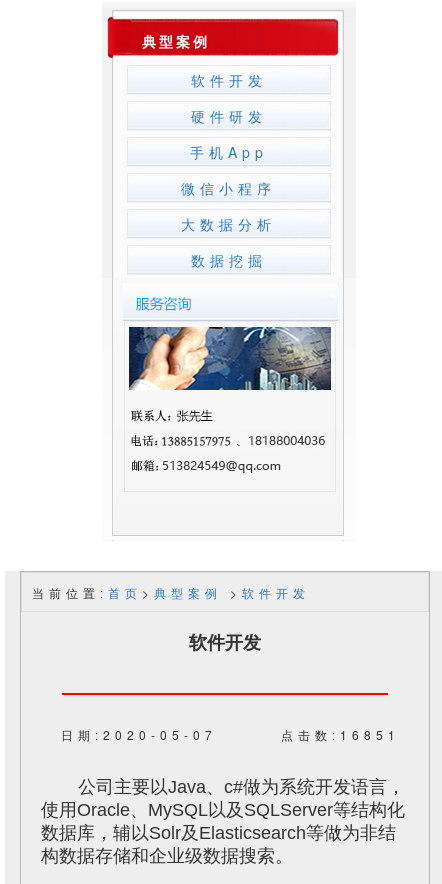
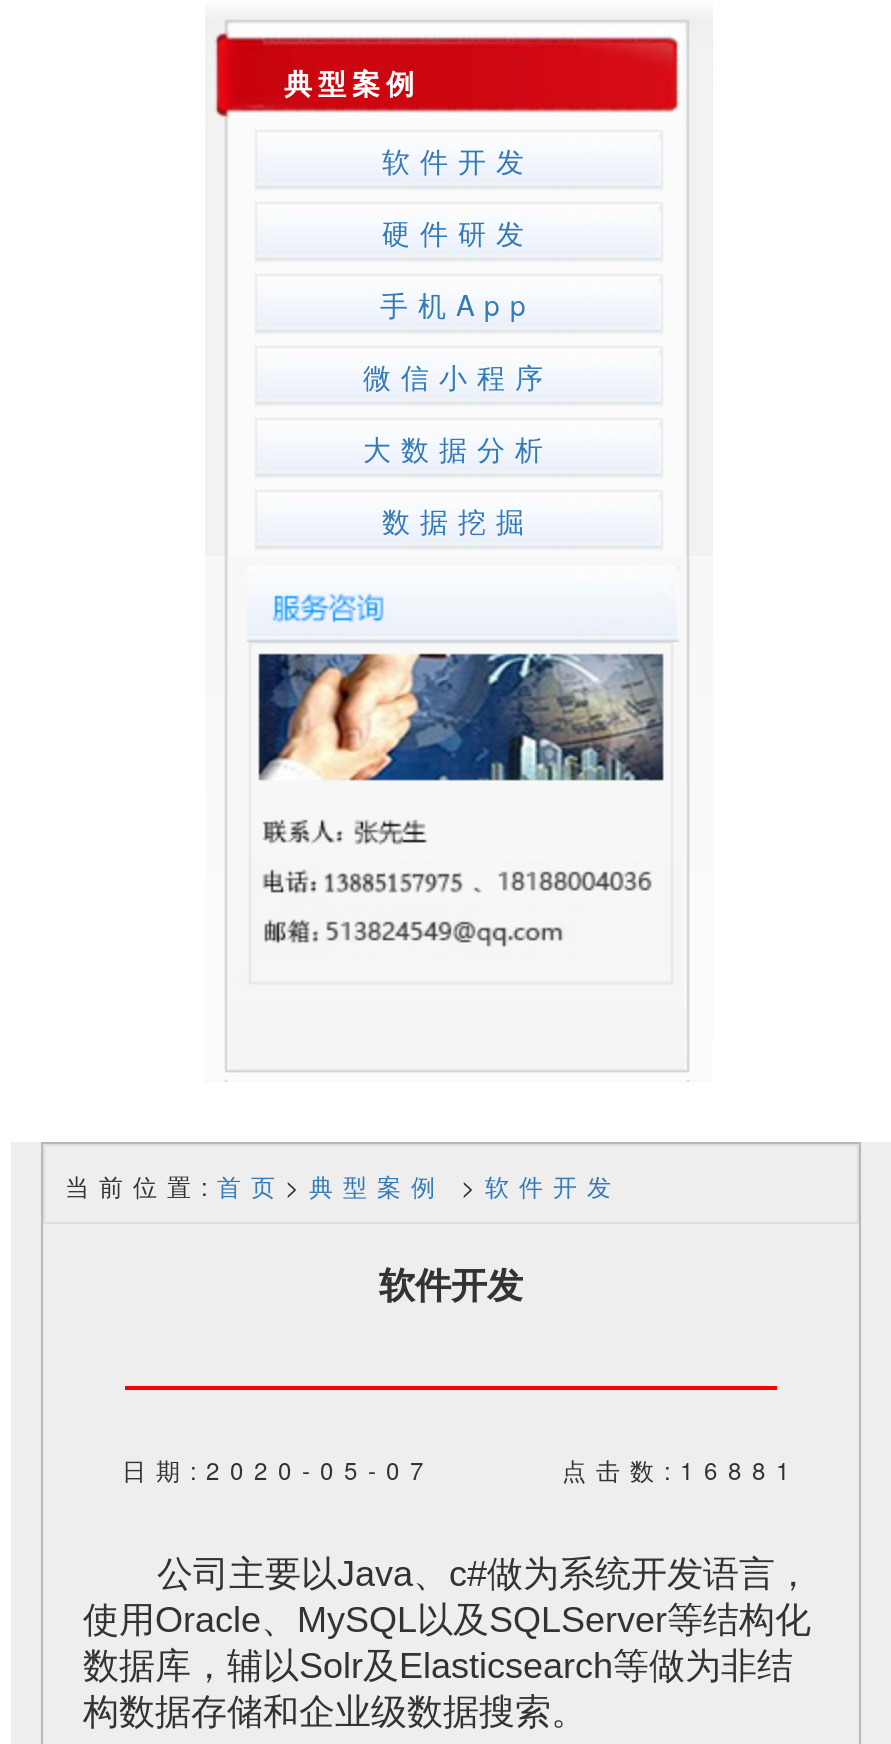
[60,726,399,743] 日期:2020-05-07 点击数:16851 -> [122,1453,800,1487] 日期:2020-05-07 点击数:16881

